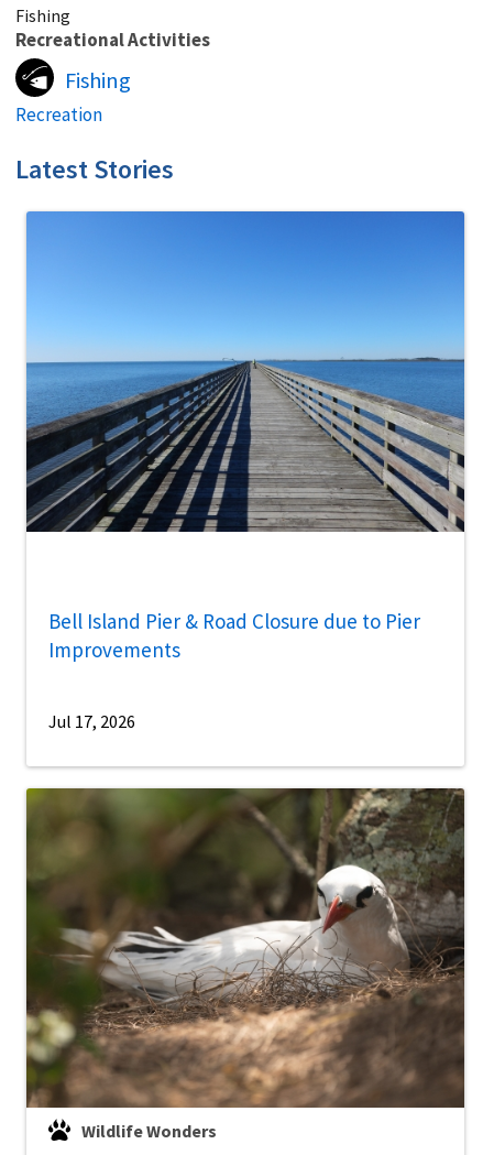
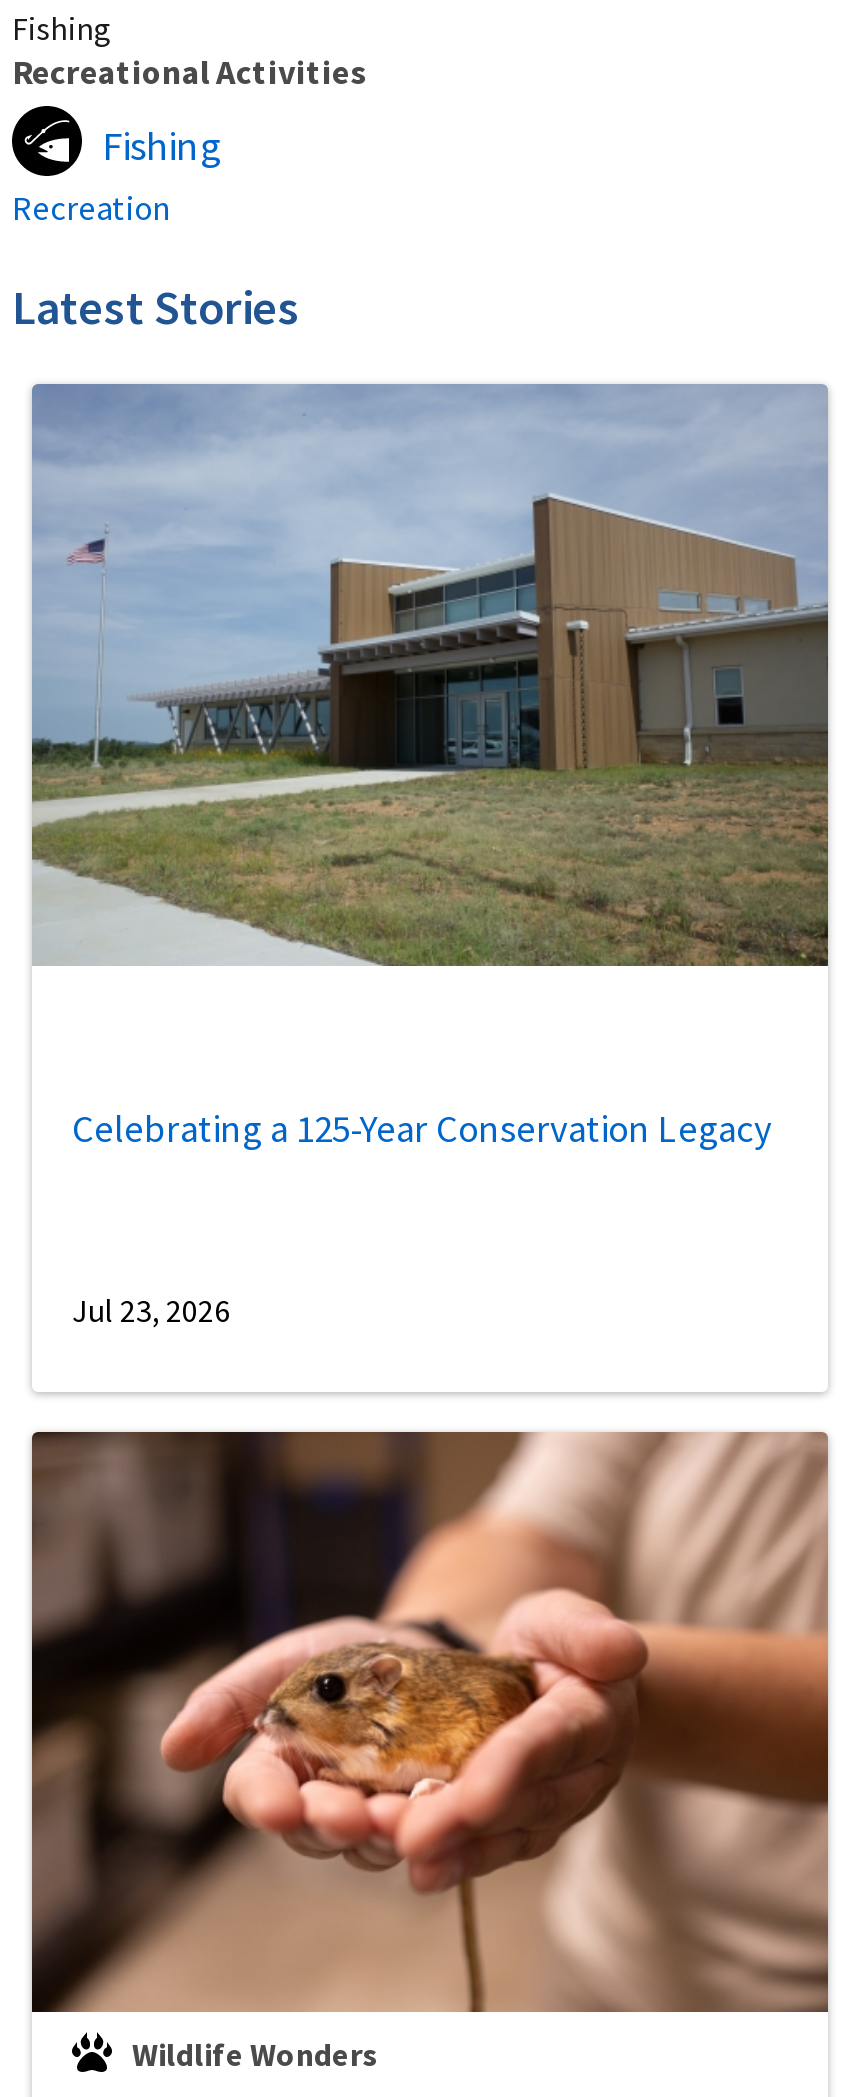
[25,211,465,533] [image] -> [30,384,830,968] [image]
[48,608,420,663] Bell Island Pier & Road Closure due to Pier | Improvements -> [72,1104,774,1152] Celebrating a 125-Year Conservation Legacy
[48,710,135,732] Jul 17, 2026 -> [72,1289,230,1329] Jul 23, 2026
[26,787,465,1109] [image] -> [32,1430,830,2014] [image]

